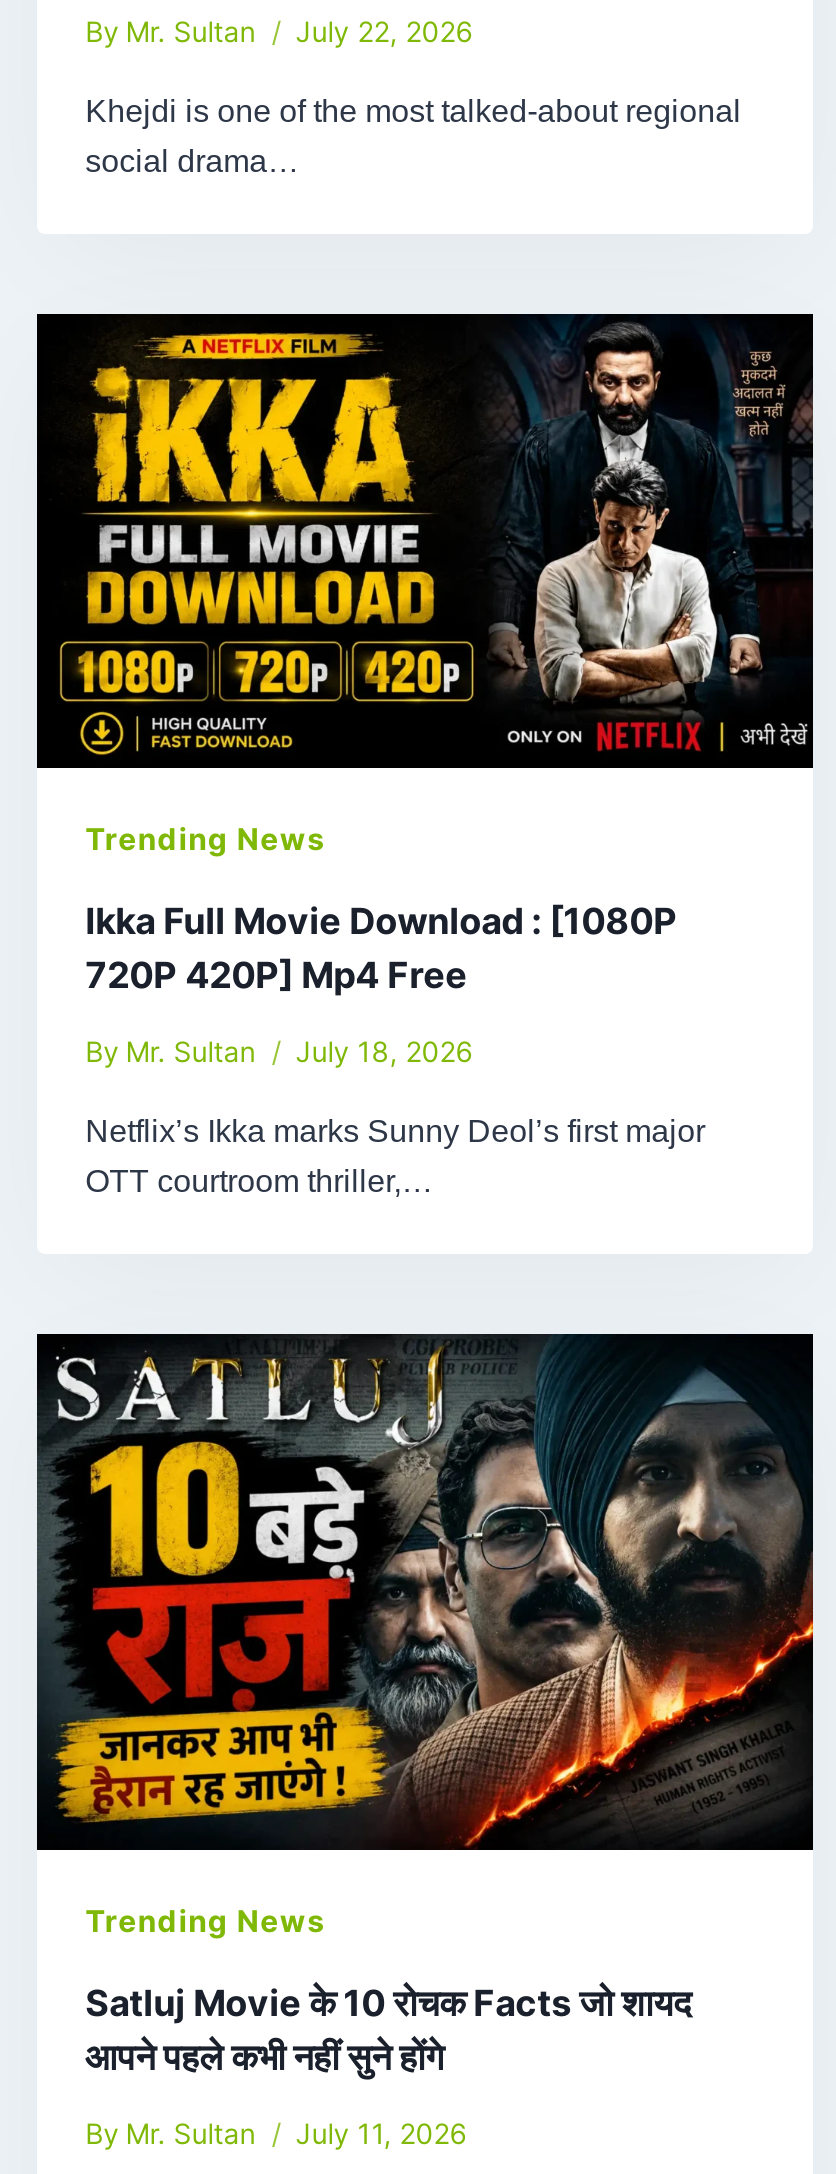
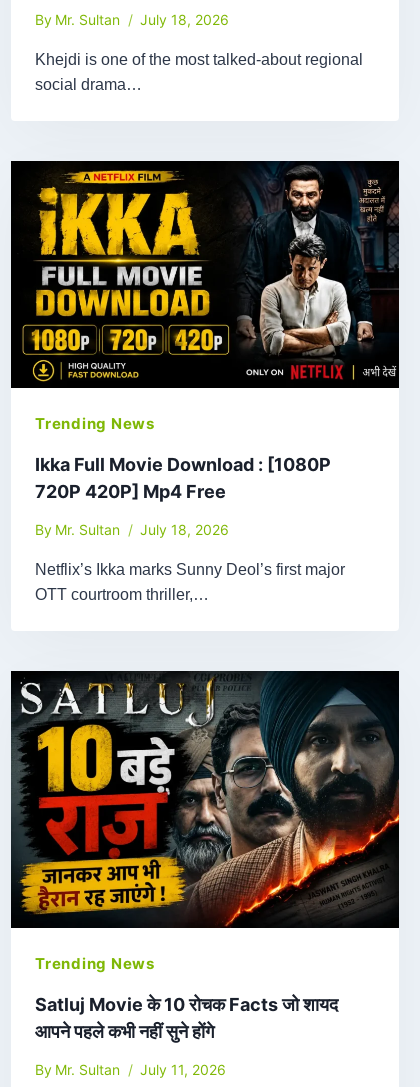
[85,14,474,48] By Mr. Sultan July 22, 2026 -> [35,11,229,28] By Mr. Sultan July 18, 2026

